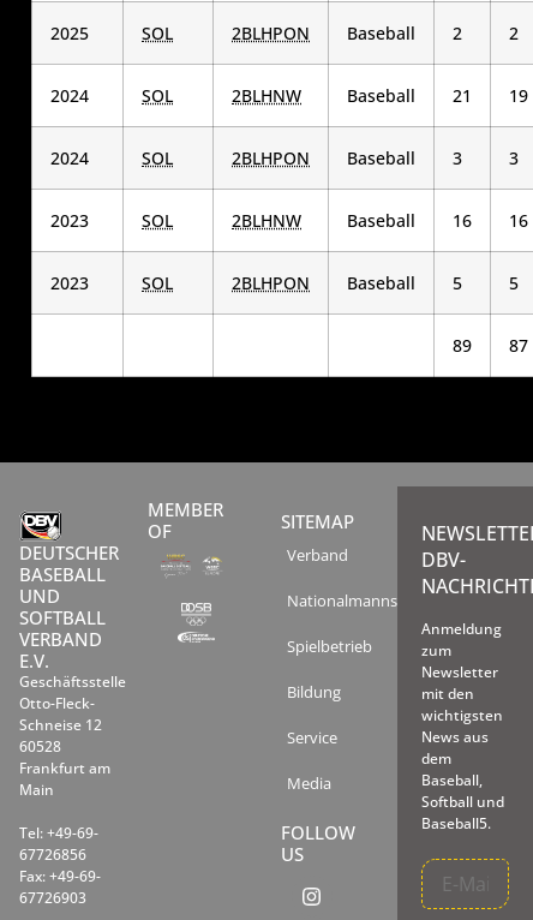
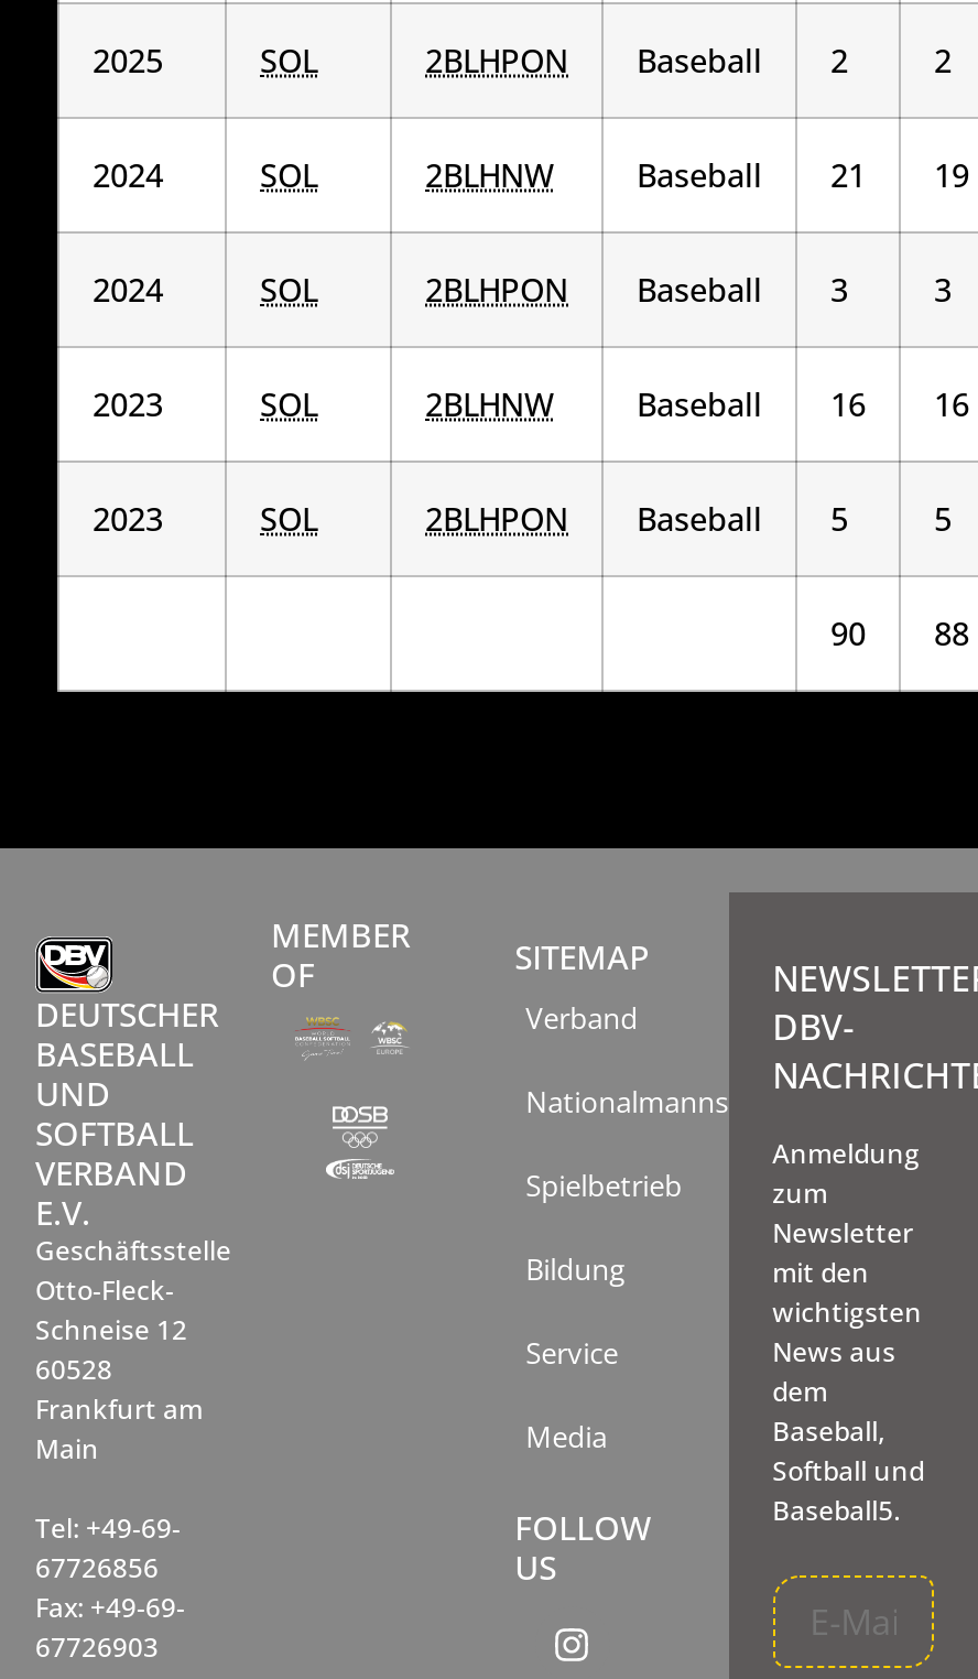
[453,334,472,357] 89 -> [830,613,866,655] 90
[509,334,528,357] 87 -> [934,613,969,655] 88

